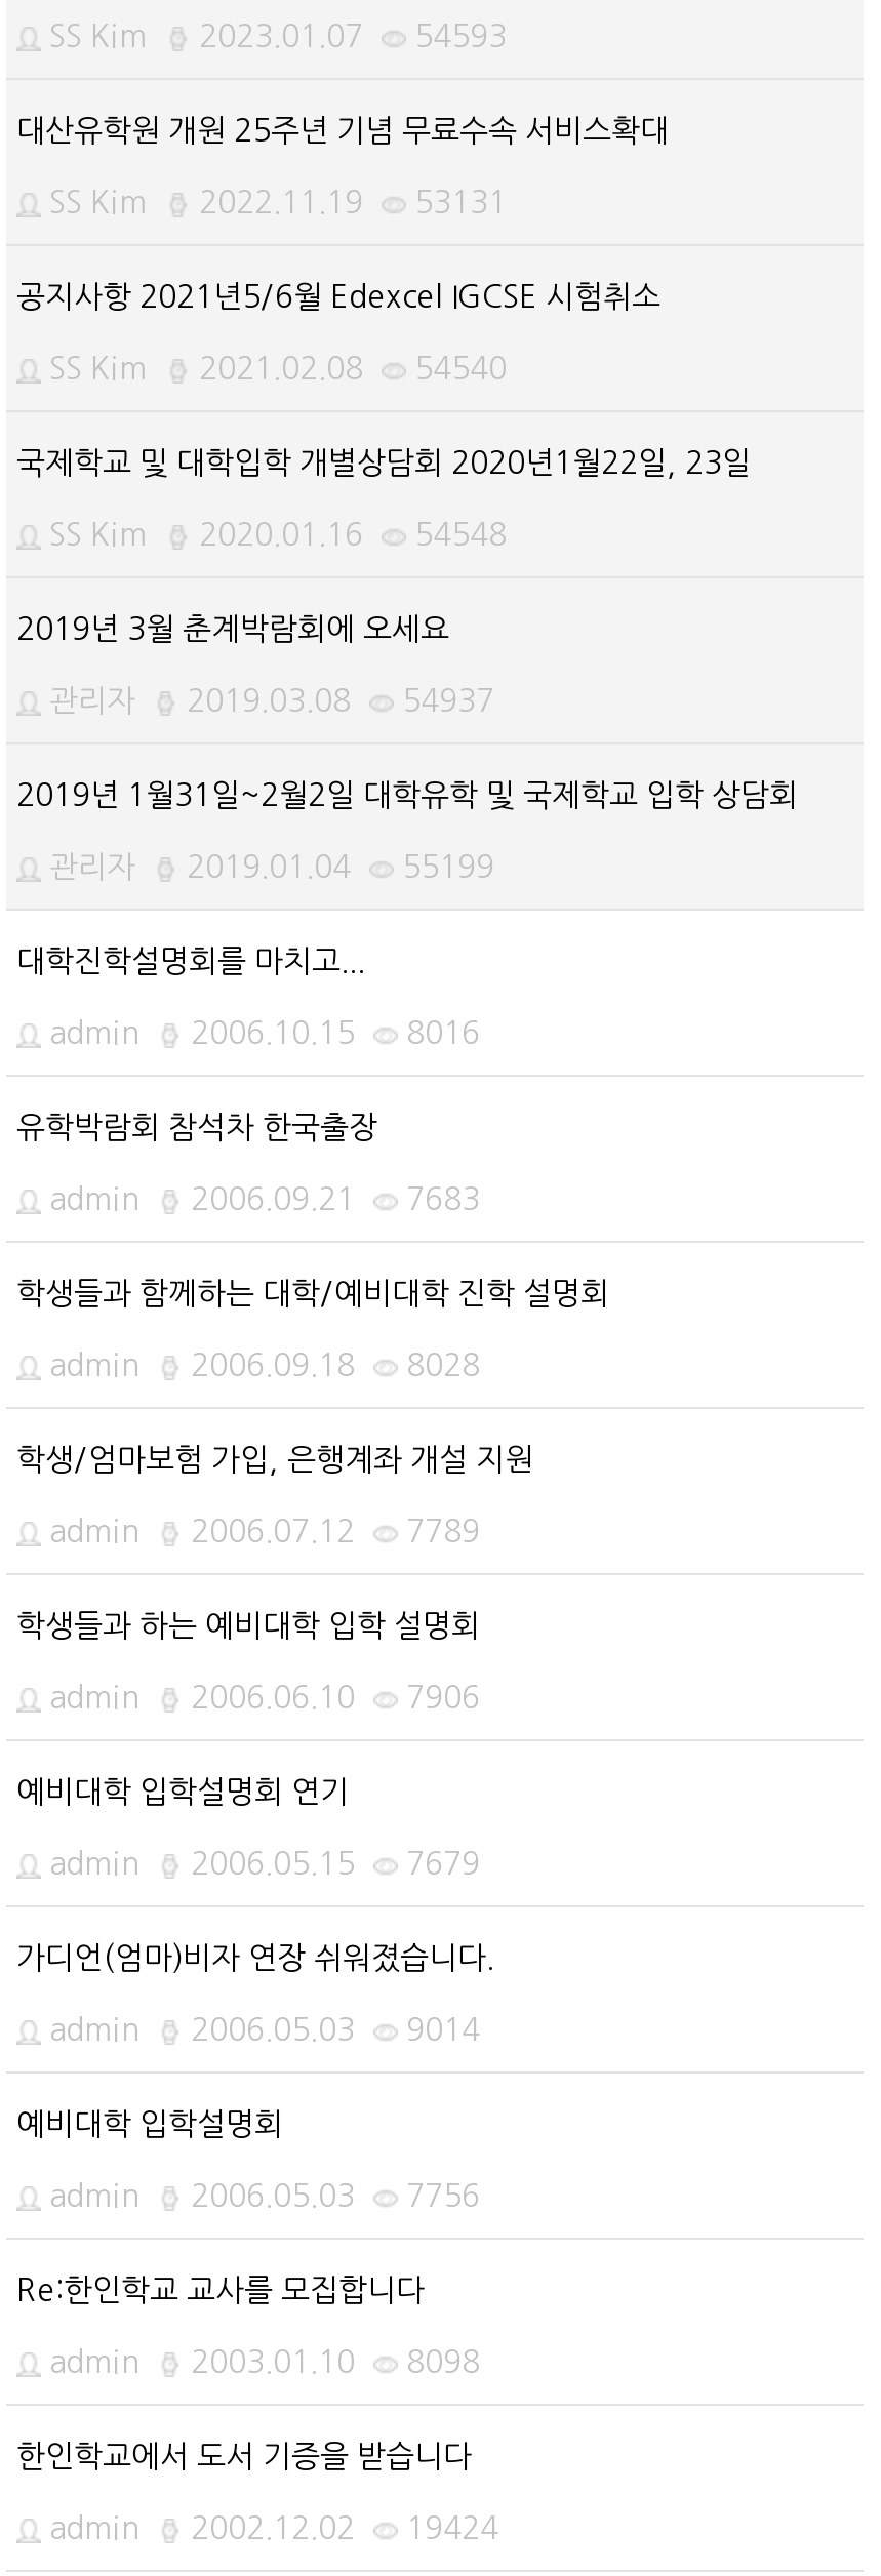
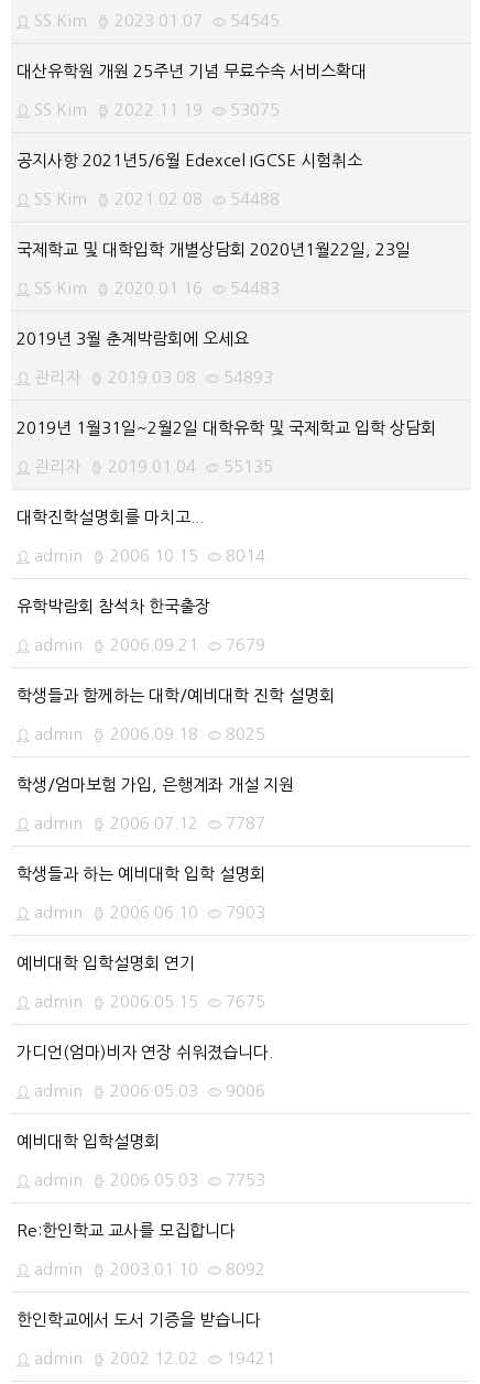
[41,20,507,51] SS Kim 2023.01.07 54593 -> [30,12,280,28] SS Kim 2023.01.07 54545
[41,186,507,217] SS Kim 2022.11.19 53131 -> [30,101,280,117] SS Kim 2022.11.19 53075
[41,352,507,383] SS Kim 2021.02.08 54540 -> [30,190,280,207] SS Kim 2021.02.08 54488
[41,518,507,549] SS Kim 2020.01.16 54548 -> [30,279,280,296] SS Kim 2020.01.16 54483
[41,684,494,715] 관리자 2019.03.08 54937 -> [30,369,273,385] 관리자 2019.03.08 54893
[41,851,494,881] 관리자 2019.01.04 55199 -> [30,458,273,474] 관리자 2019.01.04 55135
[41,1017,480,1047] admin 2006.10.15 8016 -> [30,547,265,563] admin 2006.10.15 8014
[41,1183,480,1214] admin 2006.09.21 7683 -> [30,636,265,653] admin 2006.09.21 7679
[41,1349,480,1380] admin 2006.09.18 8028 -> [30,725,265,742] admin 2006.09.18 8025
[41,1515,480,1546] admin 2006.07.12 7789 -> [30,814,265,831] admin 2006.07.12 7787
[41,1681,480,1712] admin 2006.06.10 7906 -> [30,904,265,920] admin 2006.06.10 7903
[41,1847,480,1878] admin 2006.05.15 7679 -> [30,993,265,1009] admin 2006.05.15 7675
[41,2013,480,2044] admin 2006.05.03 9014 -> [30,1082,265,1099] admin 2006.05.03 9006
[41,2180,480,2210] admin 2006.05.03 7756 -> [30,1171,265,1188] admin 2006.05.03 7753
[41,2346,480,2376] admin 2003.01.10 8098 -> [30,1260,265,1277] admin 2003.01.10 8092
[41,2512,498,2543] admin 2002.12.02 19424 -> [30,1350,275,1366] admin 2002.12.02 19421

